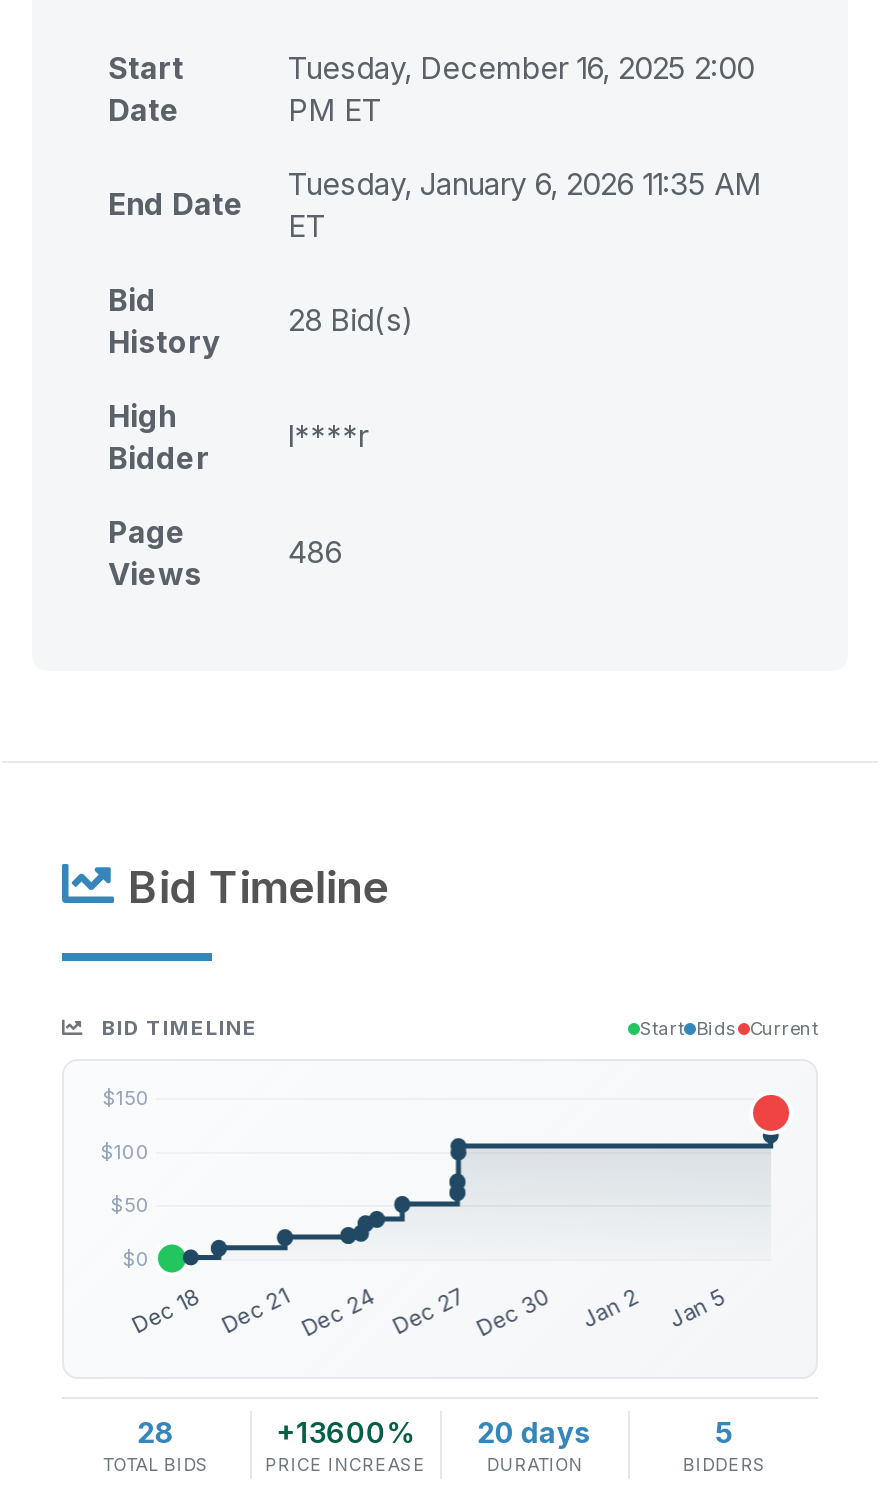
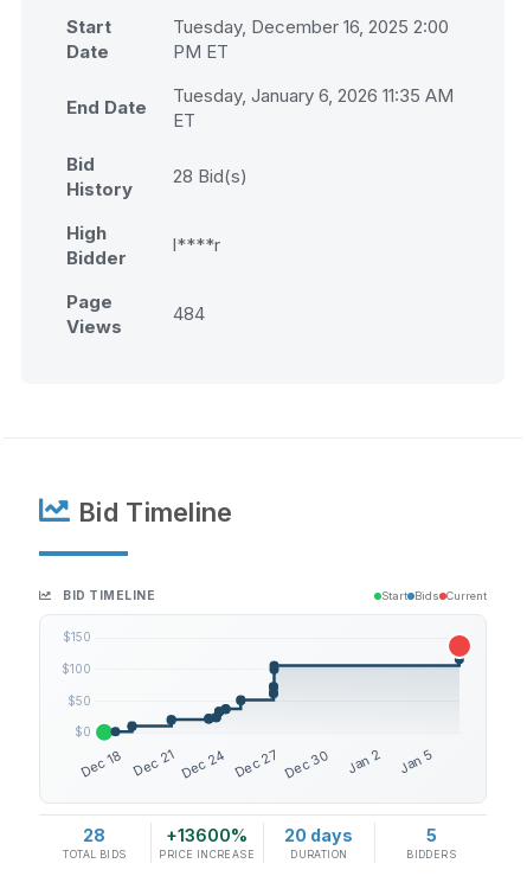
[288,533,342,571] 486 -> [173,302,205,325] 484

